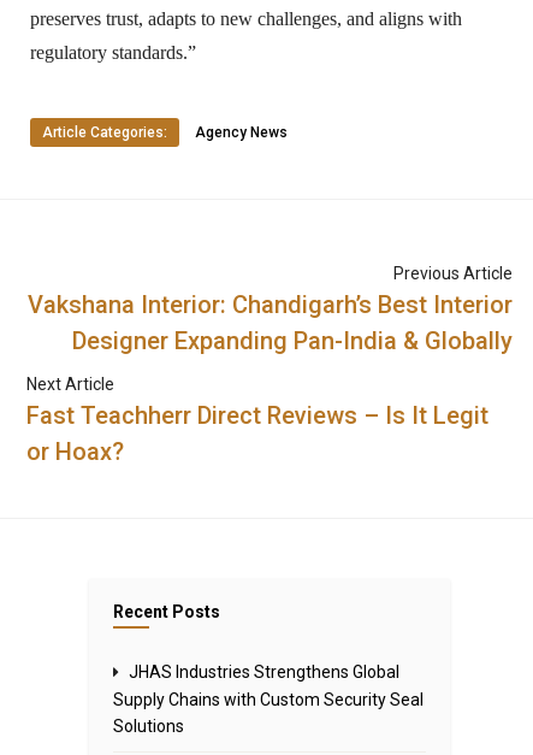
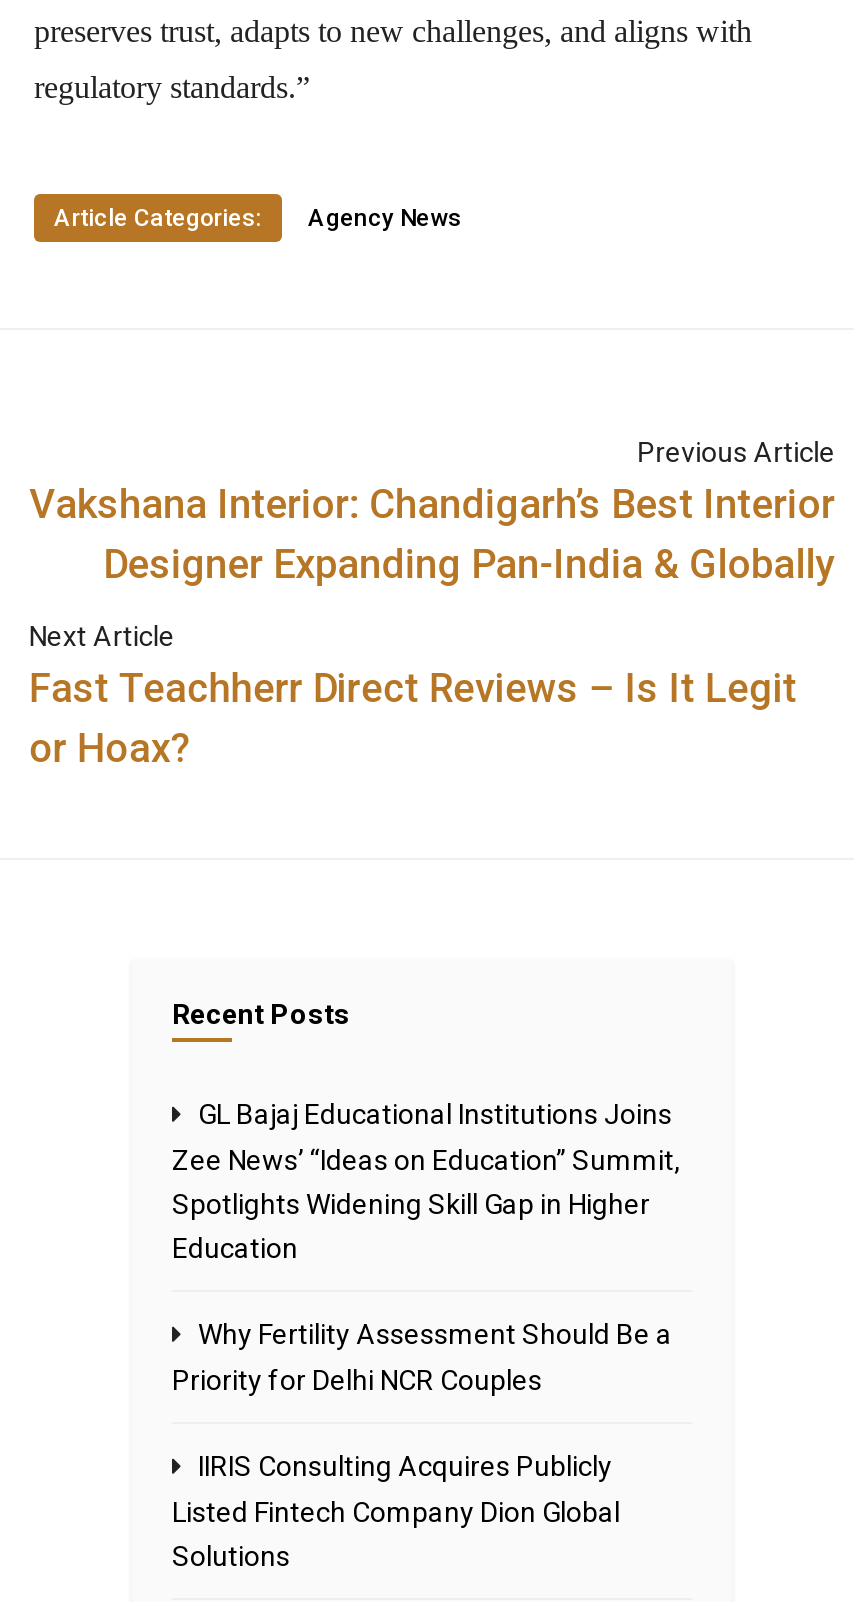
[113,662,424,709] JHAS Industries Strengthens Global | Supply Chains with Custom Security Seal -> [172,1099,680,1529] GL Bajaj Educational Institutions Joins | Zee News’ “Ideas on Education” Summit, | Spotlights Widening Skill Gap in Higher | Education | Why Fertility Assessment Should Be a | Priority for Delhi NCR Couples | IIRIS Consulting Acquires Publicly | Listed Fintech Company Dion Global

